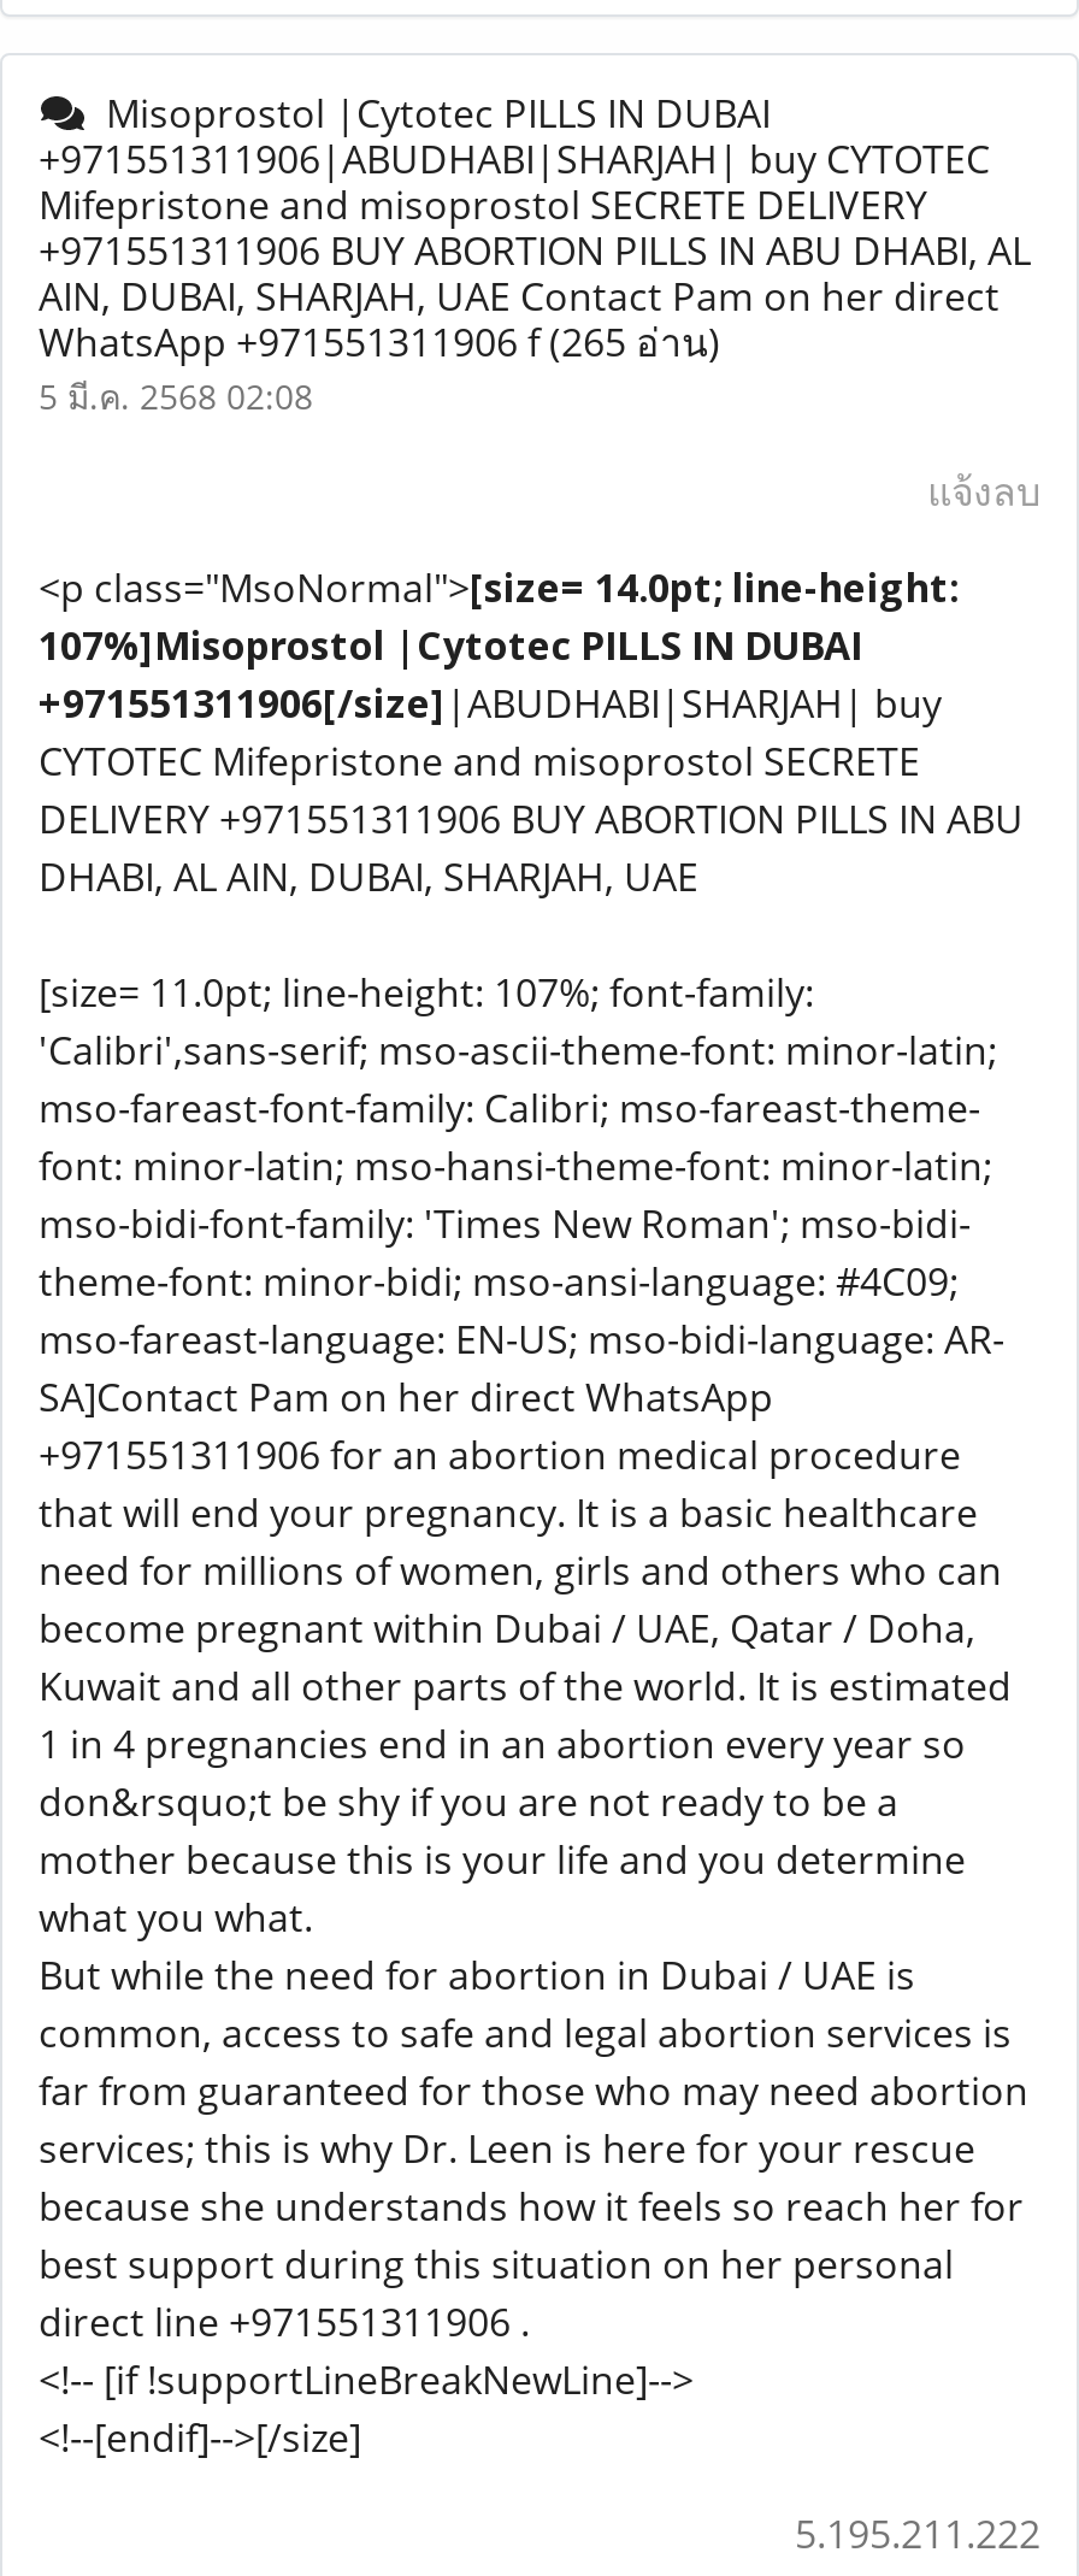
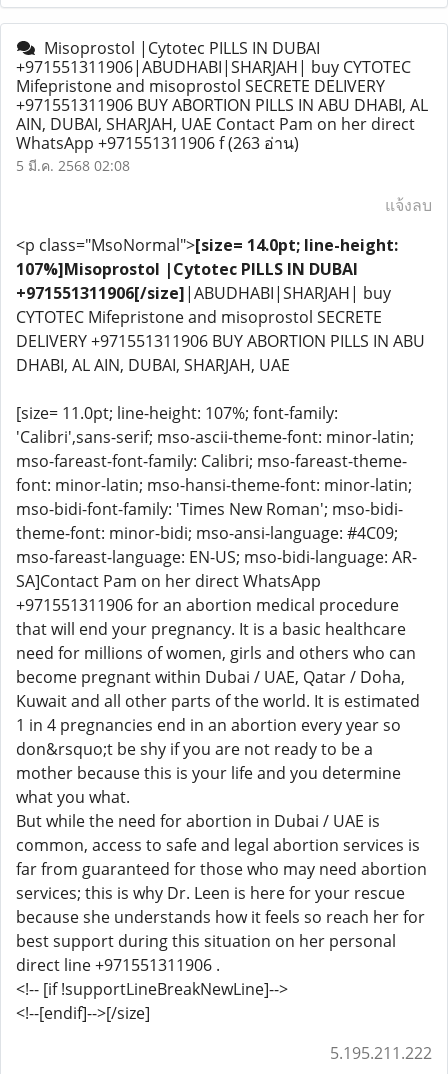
[39,316,720,369] WhatsApp +971551311906 f(265 อ่าน) -> [16,132,299,154] WhatsApp +971551311906 f(263 อ่าน)

